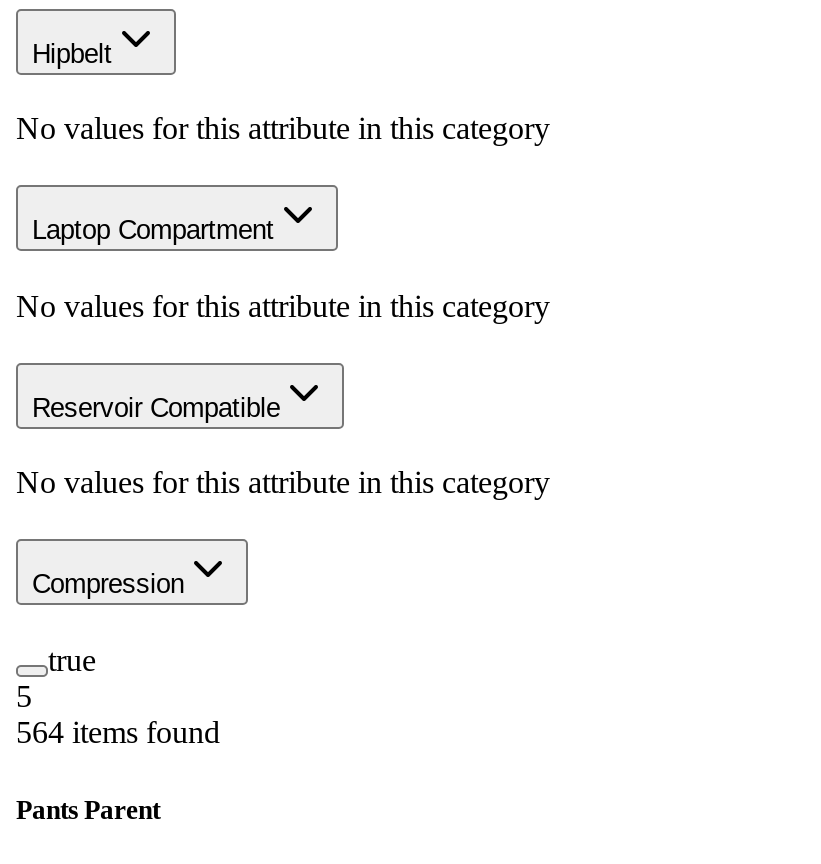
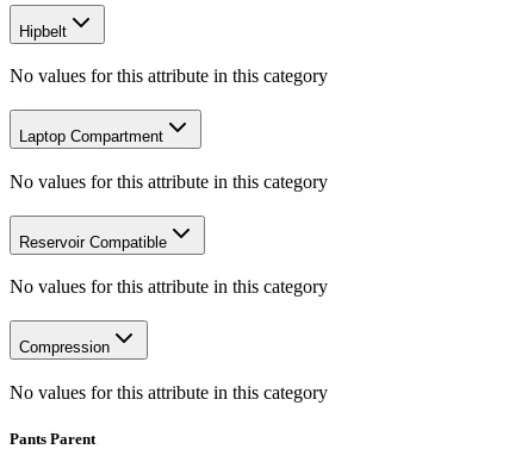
[16,642,220,748] true | 5 | 564 items found -> [10,382,328,402] No values for this attribute in this category

